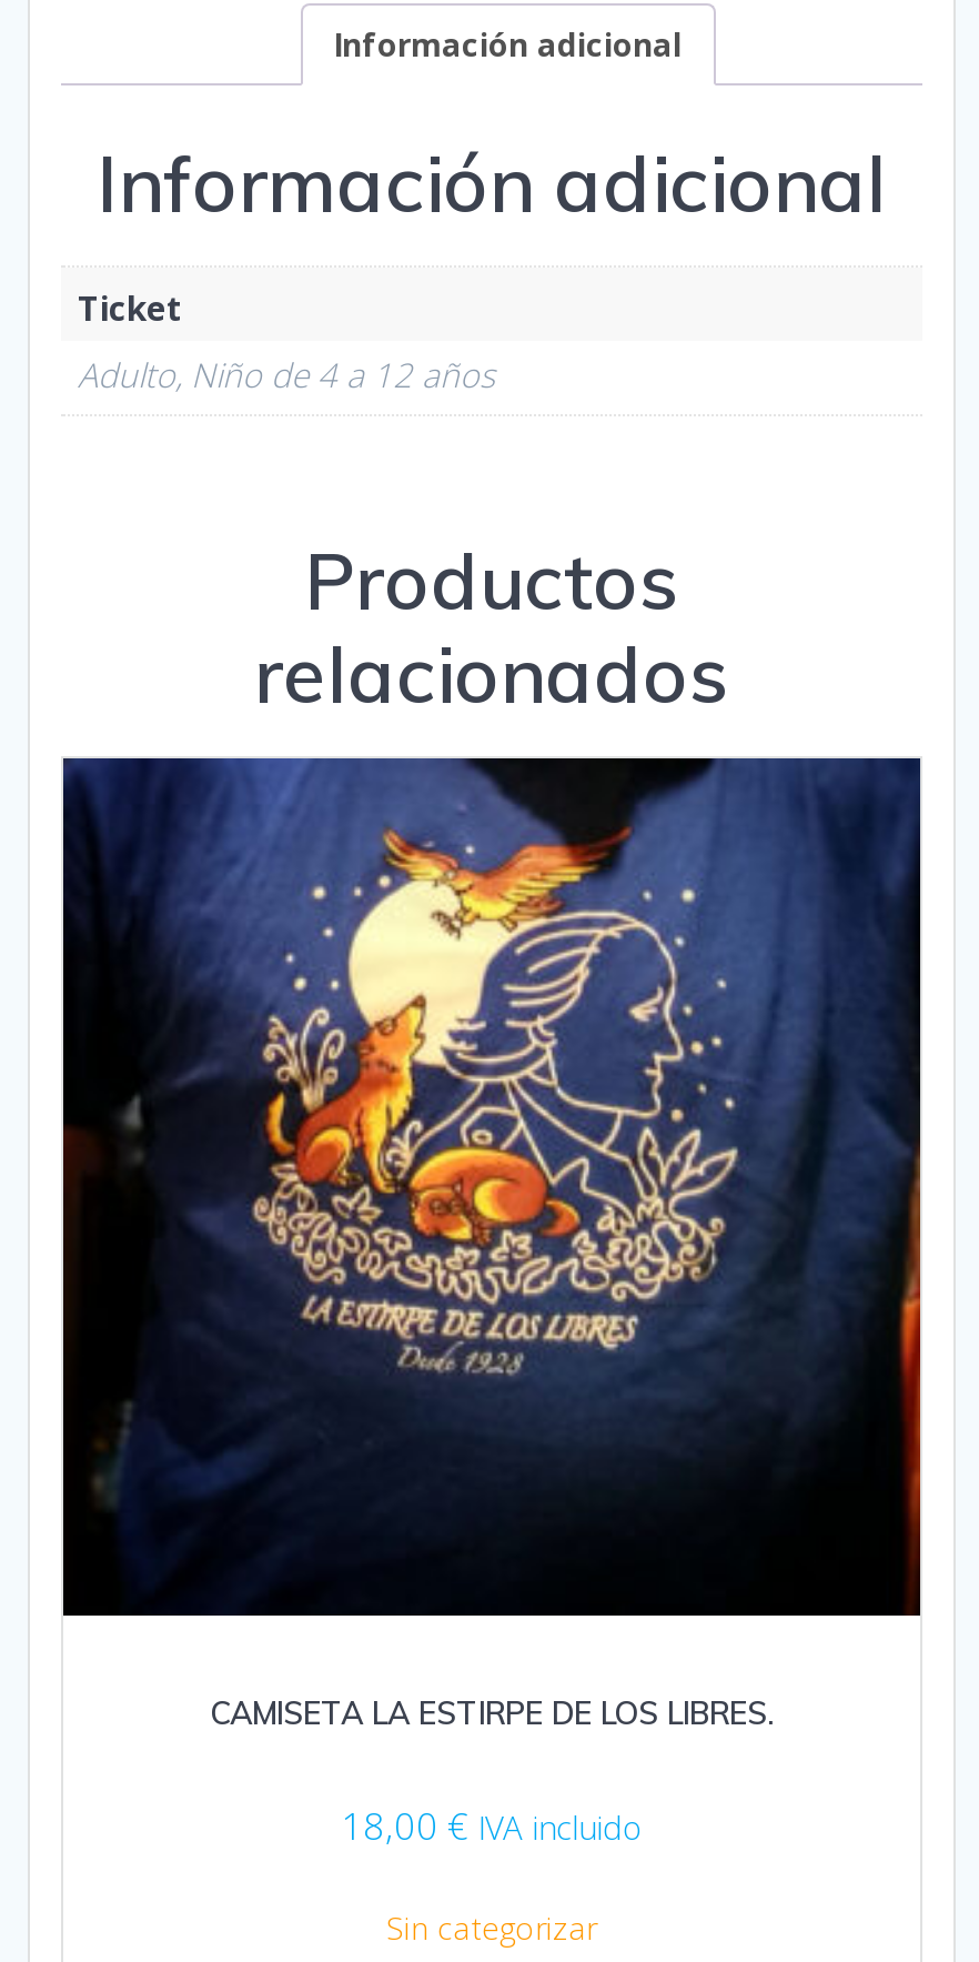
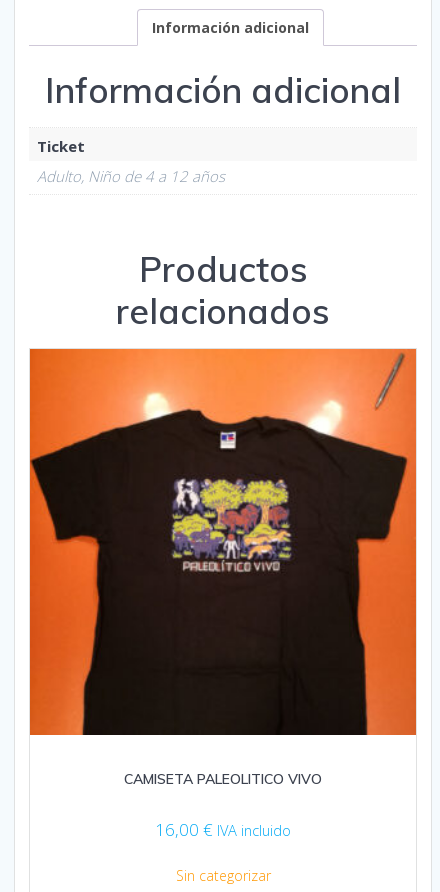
[61,756,922,1734] [image] | CAMISETA LA ESTIRPE DE LOS LIBRES. -> [29,348,417,788] [image] | CAMISETA PALEOLITICO VIVO
[341,1800,643,1851] 18,00 € IVA incluido -> [155,818,291,841] 16,00 € IVA incluido

